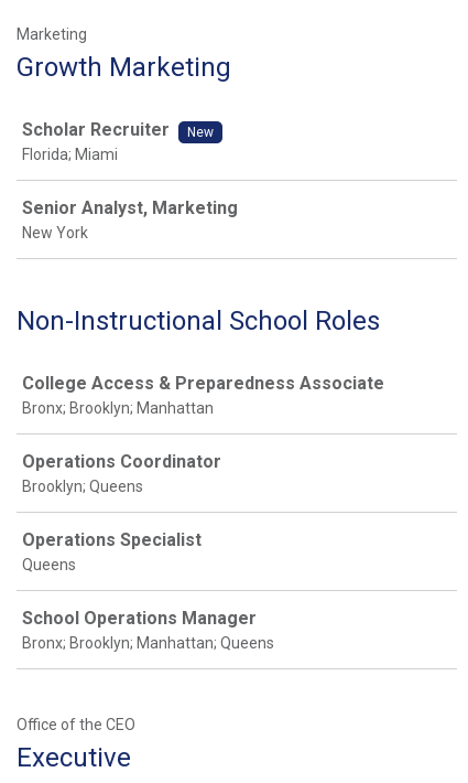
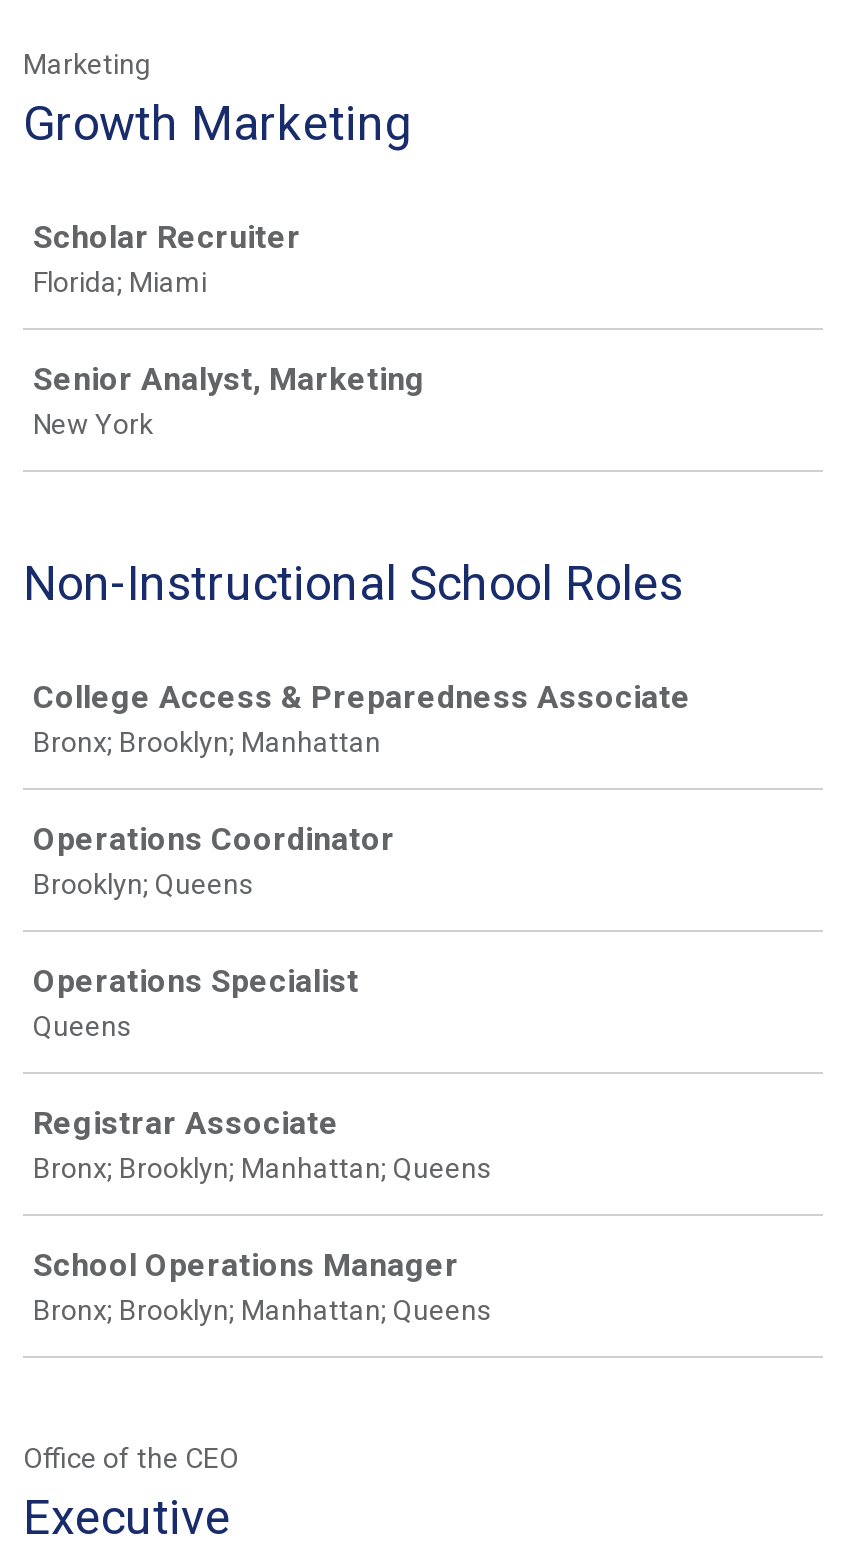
[187,125,214,140] New -> none
none -> [33,1104,491,1184] Registrar Associate | Bronx; Brooklyn; Manhattan; Queens

